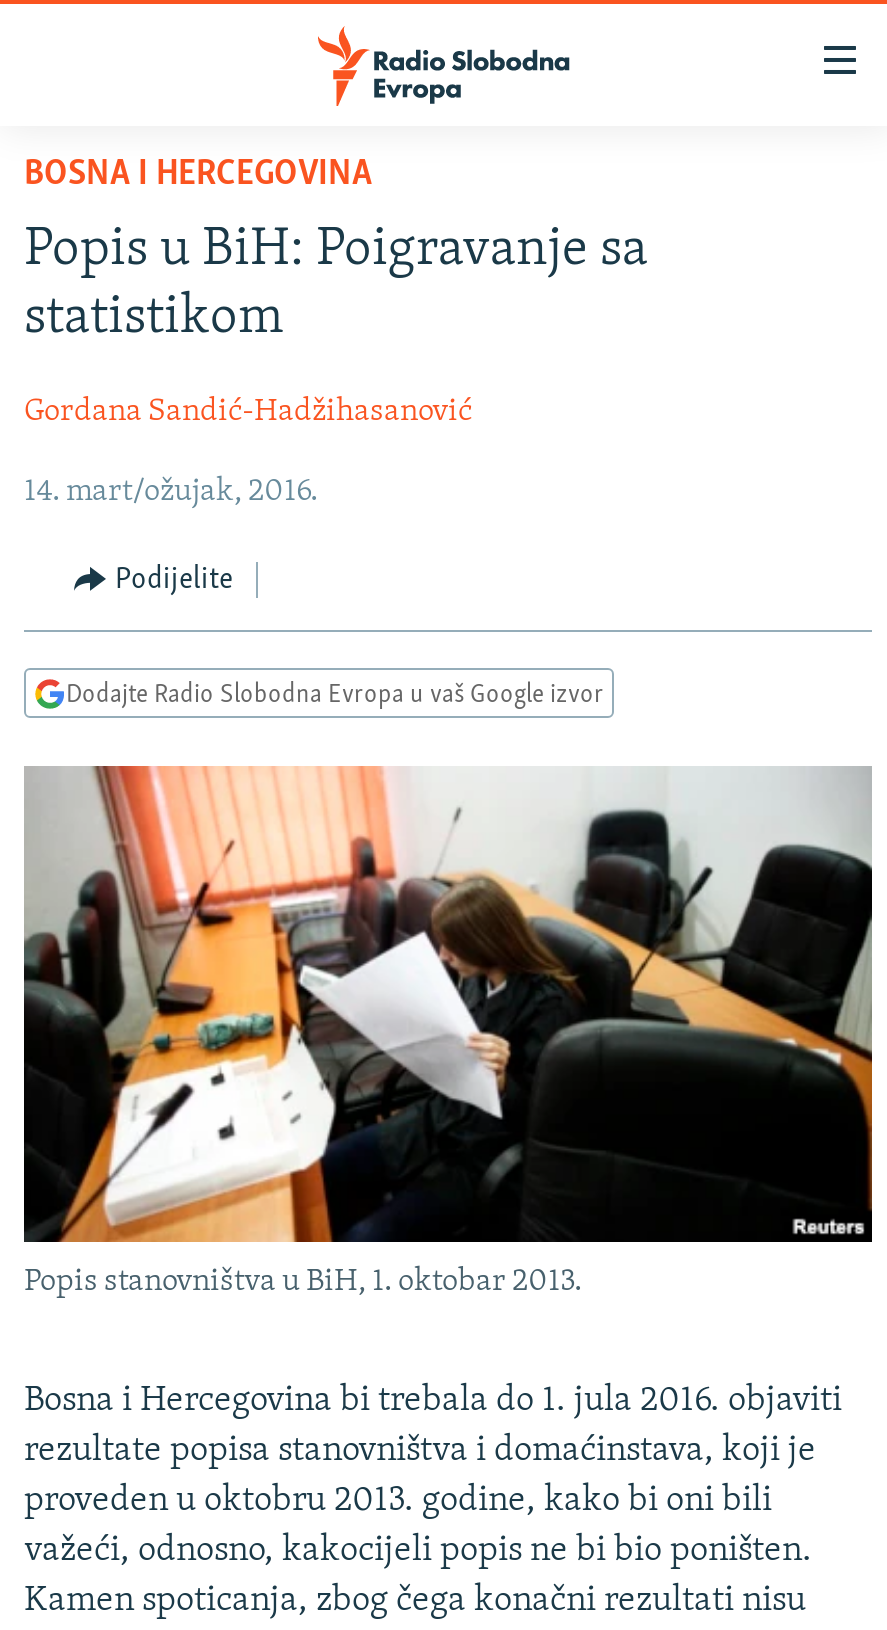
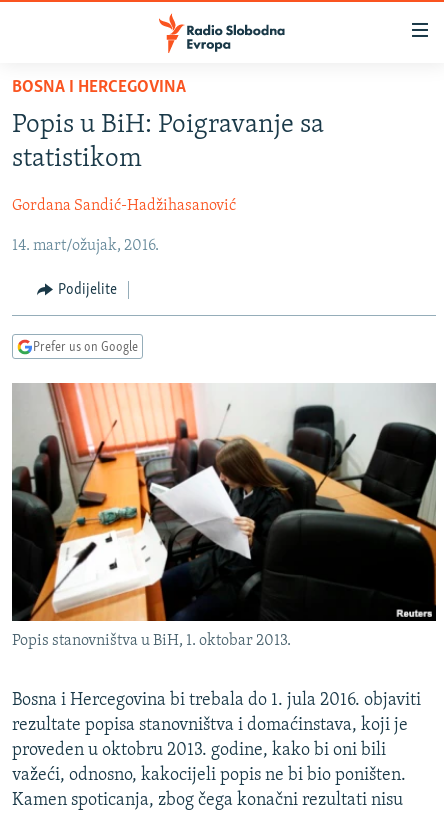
[66,682,604,708] Dodajte Radio Slobodna Evropa u vaš Google izvor -> [33,341,138,354] Prefer us on Google

